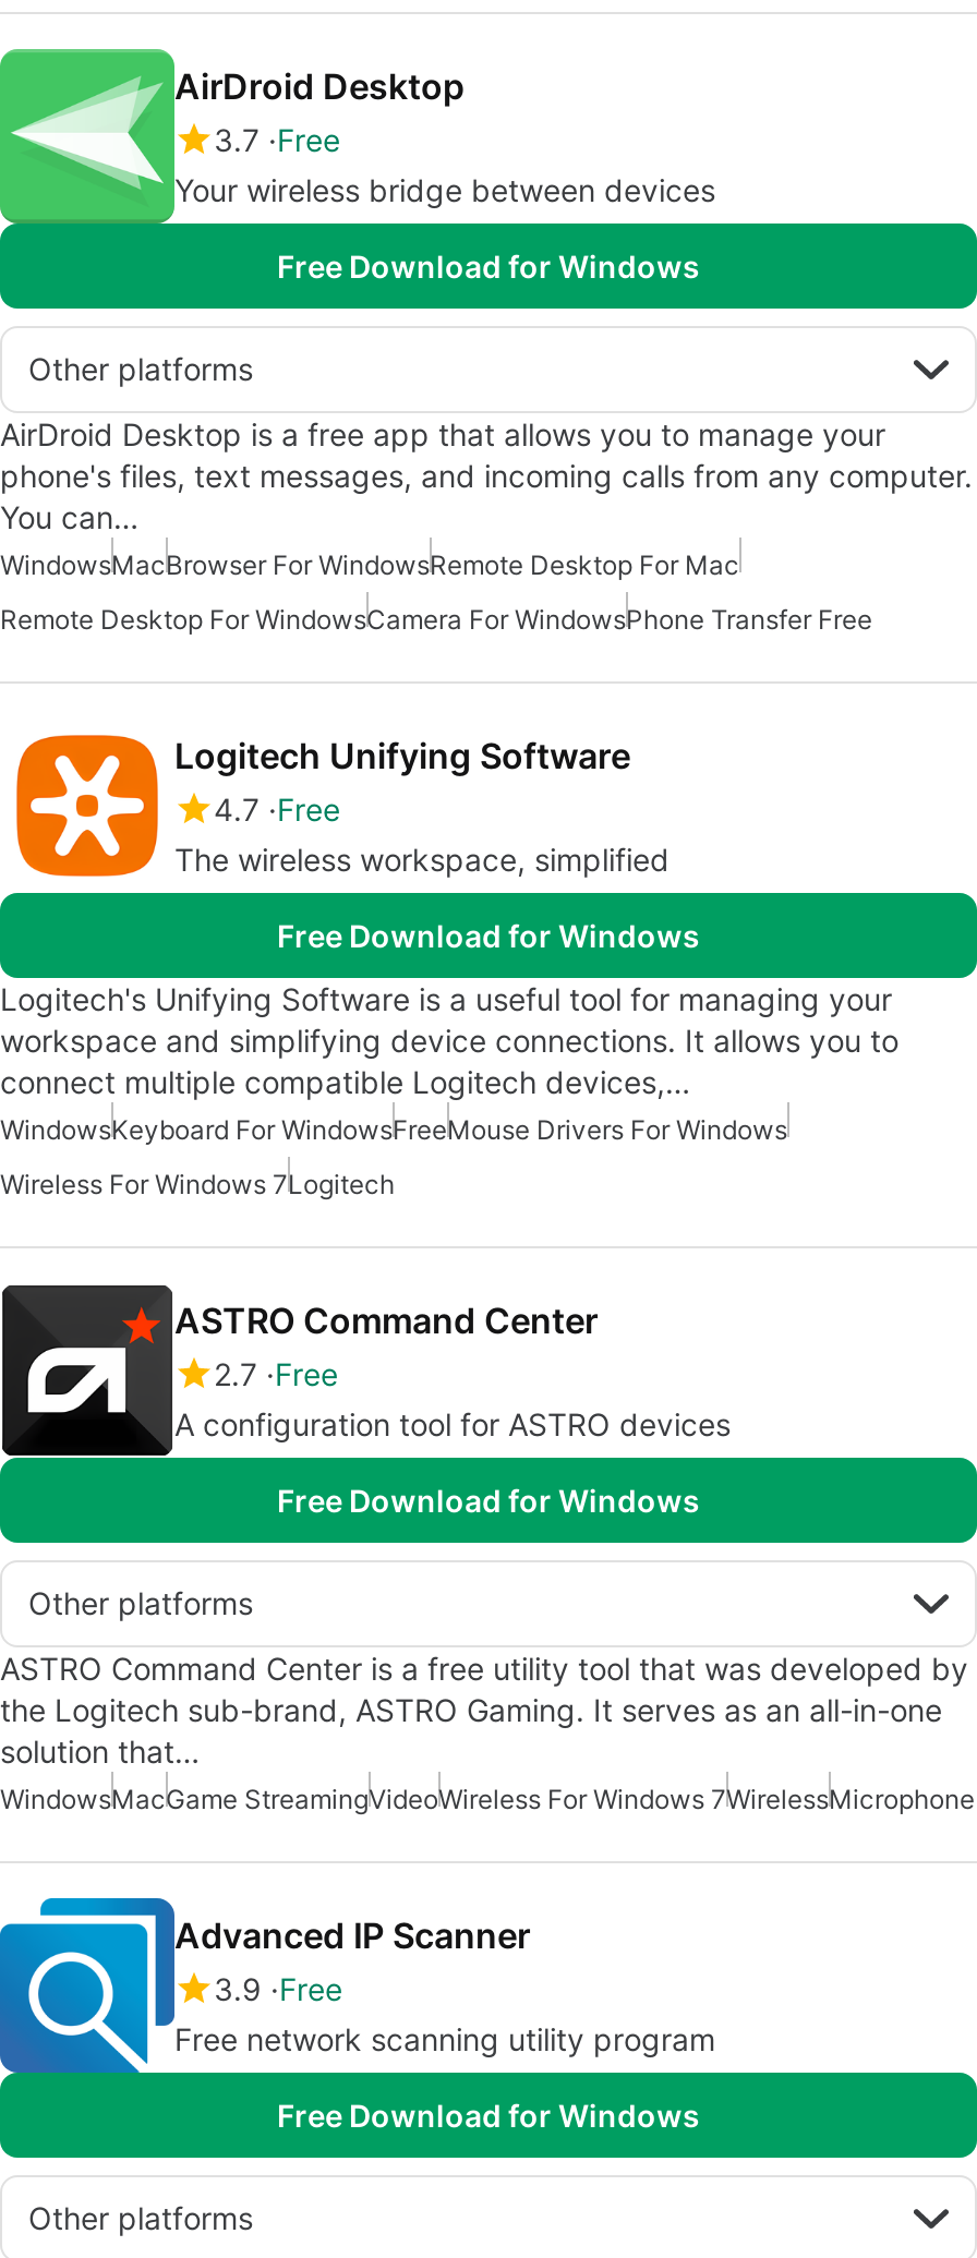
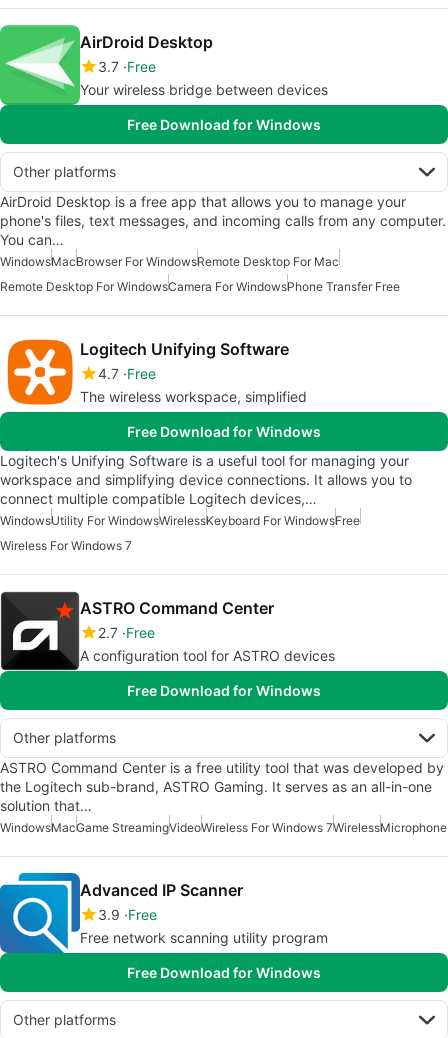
[0,1114,787,1146] WindowsKeyboard For WindowsFreeMouse Drivers For Windows -> [0,513,360,528] WindowsUtility For WindowsWirelessKeyboard For WindowsFree
[0,1168,395,1201] Wireless For Windows 7Logitech -> [0,538,132,553] Wireless For Windows 7

